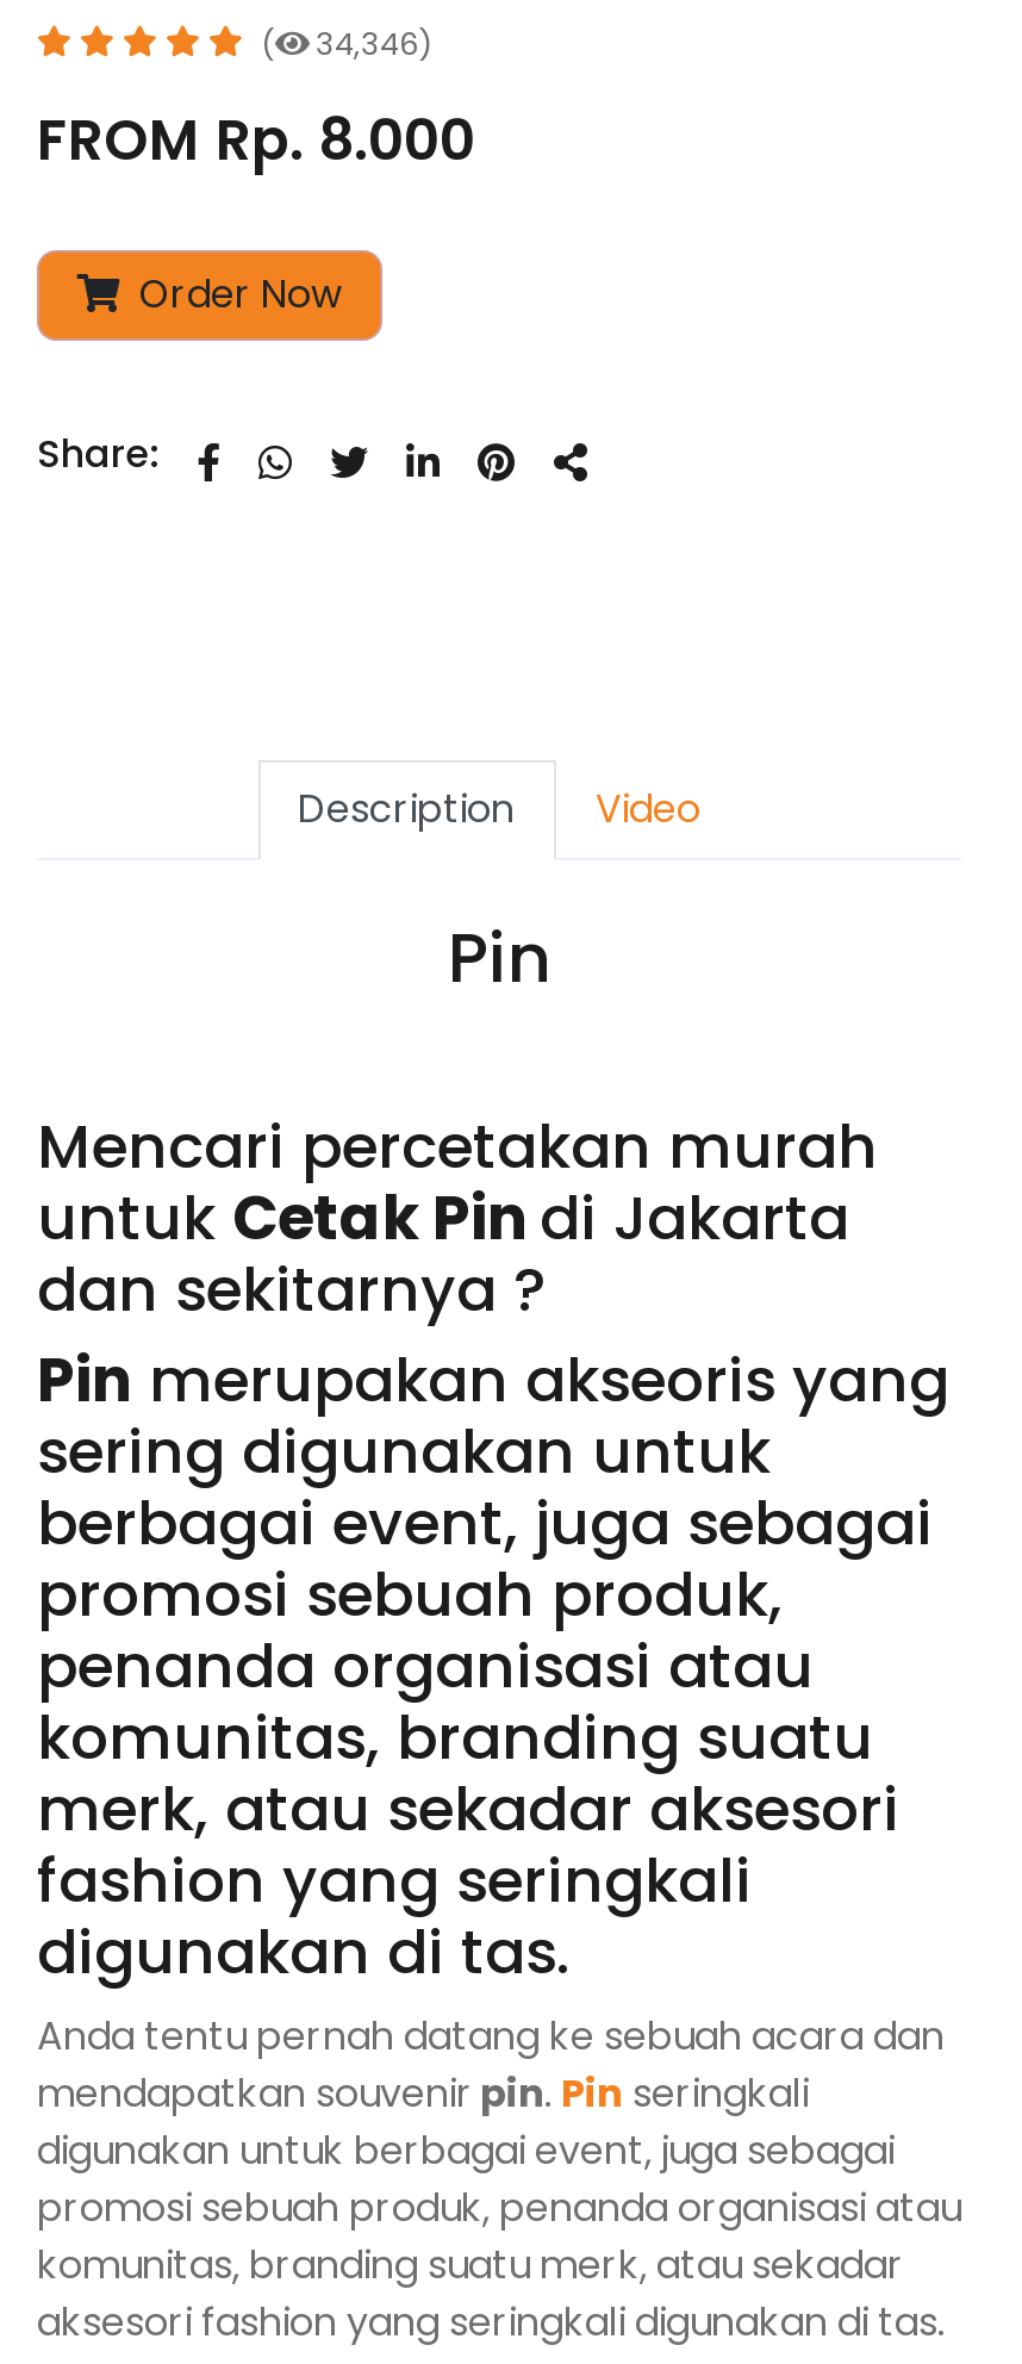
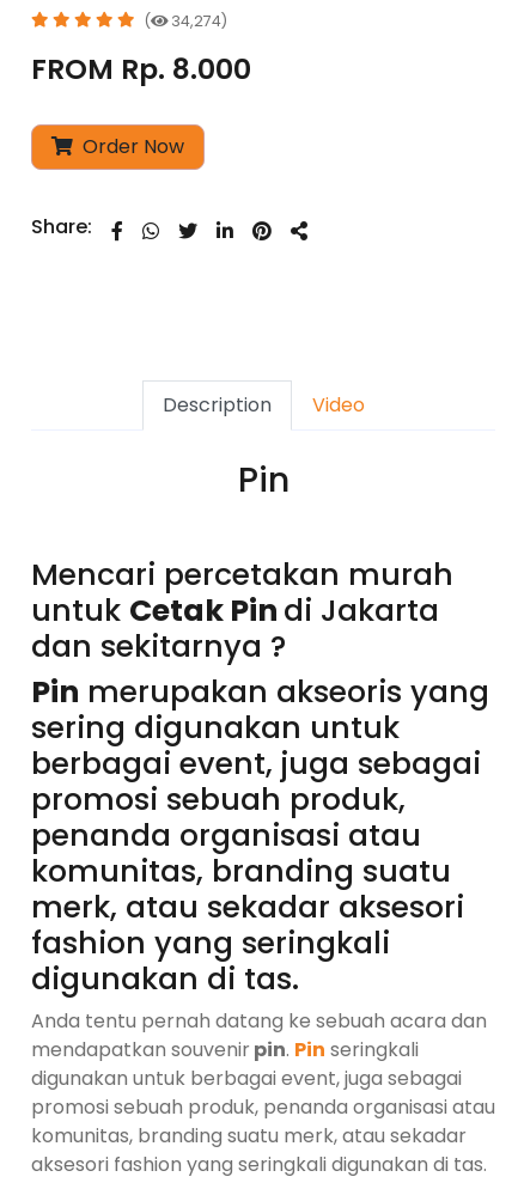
[309,24,430,65] 34,346) -> [167,11,227,31] 34,274)

